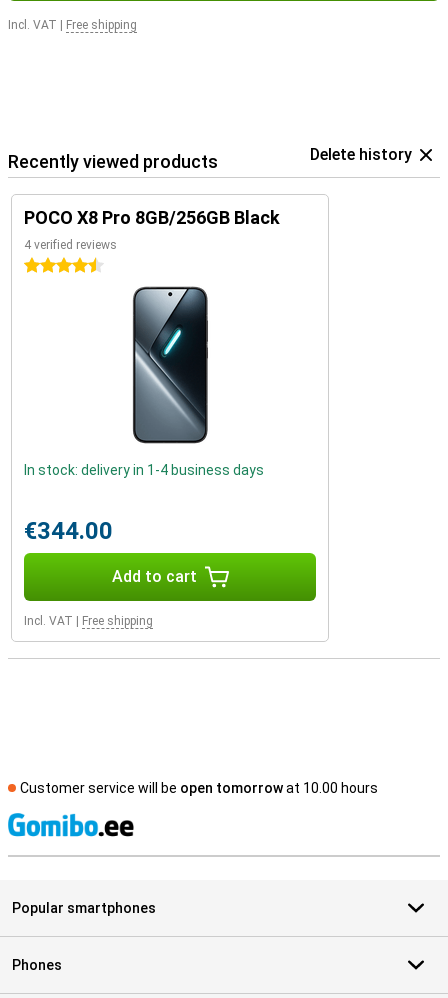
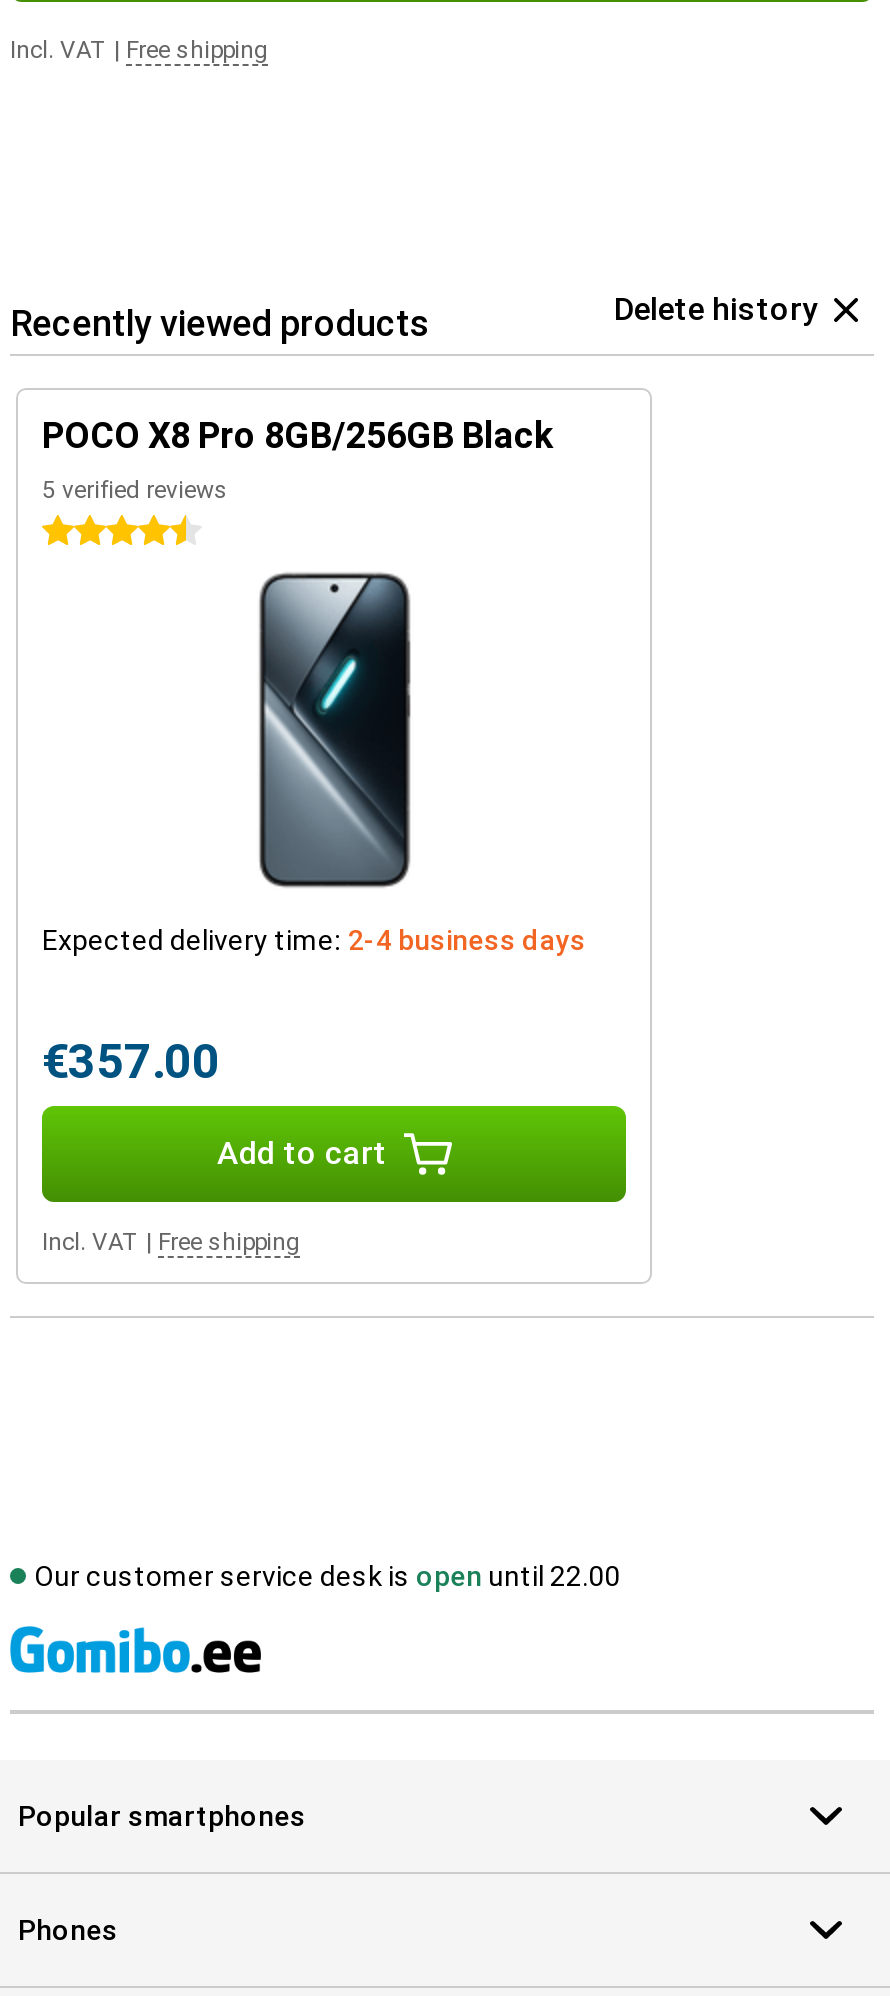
[24,238,117,252] 4 verified reviews -> [42,476,228,504] 5 verified reviews
[24,462,264,478] In stock: delivery in 1-4 business days -> [42,924,586,956] Expected delivery time: 2-4 business days
[24,517,113,545] €344.00 -> [42,1034,220,1090] €357.00
[20,780,378,796] Customer service will be open tomorrow at 10.00 hours -> [34,1560,620,1592] Our customer service desk is open until 22.00

